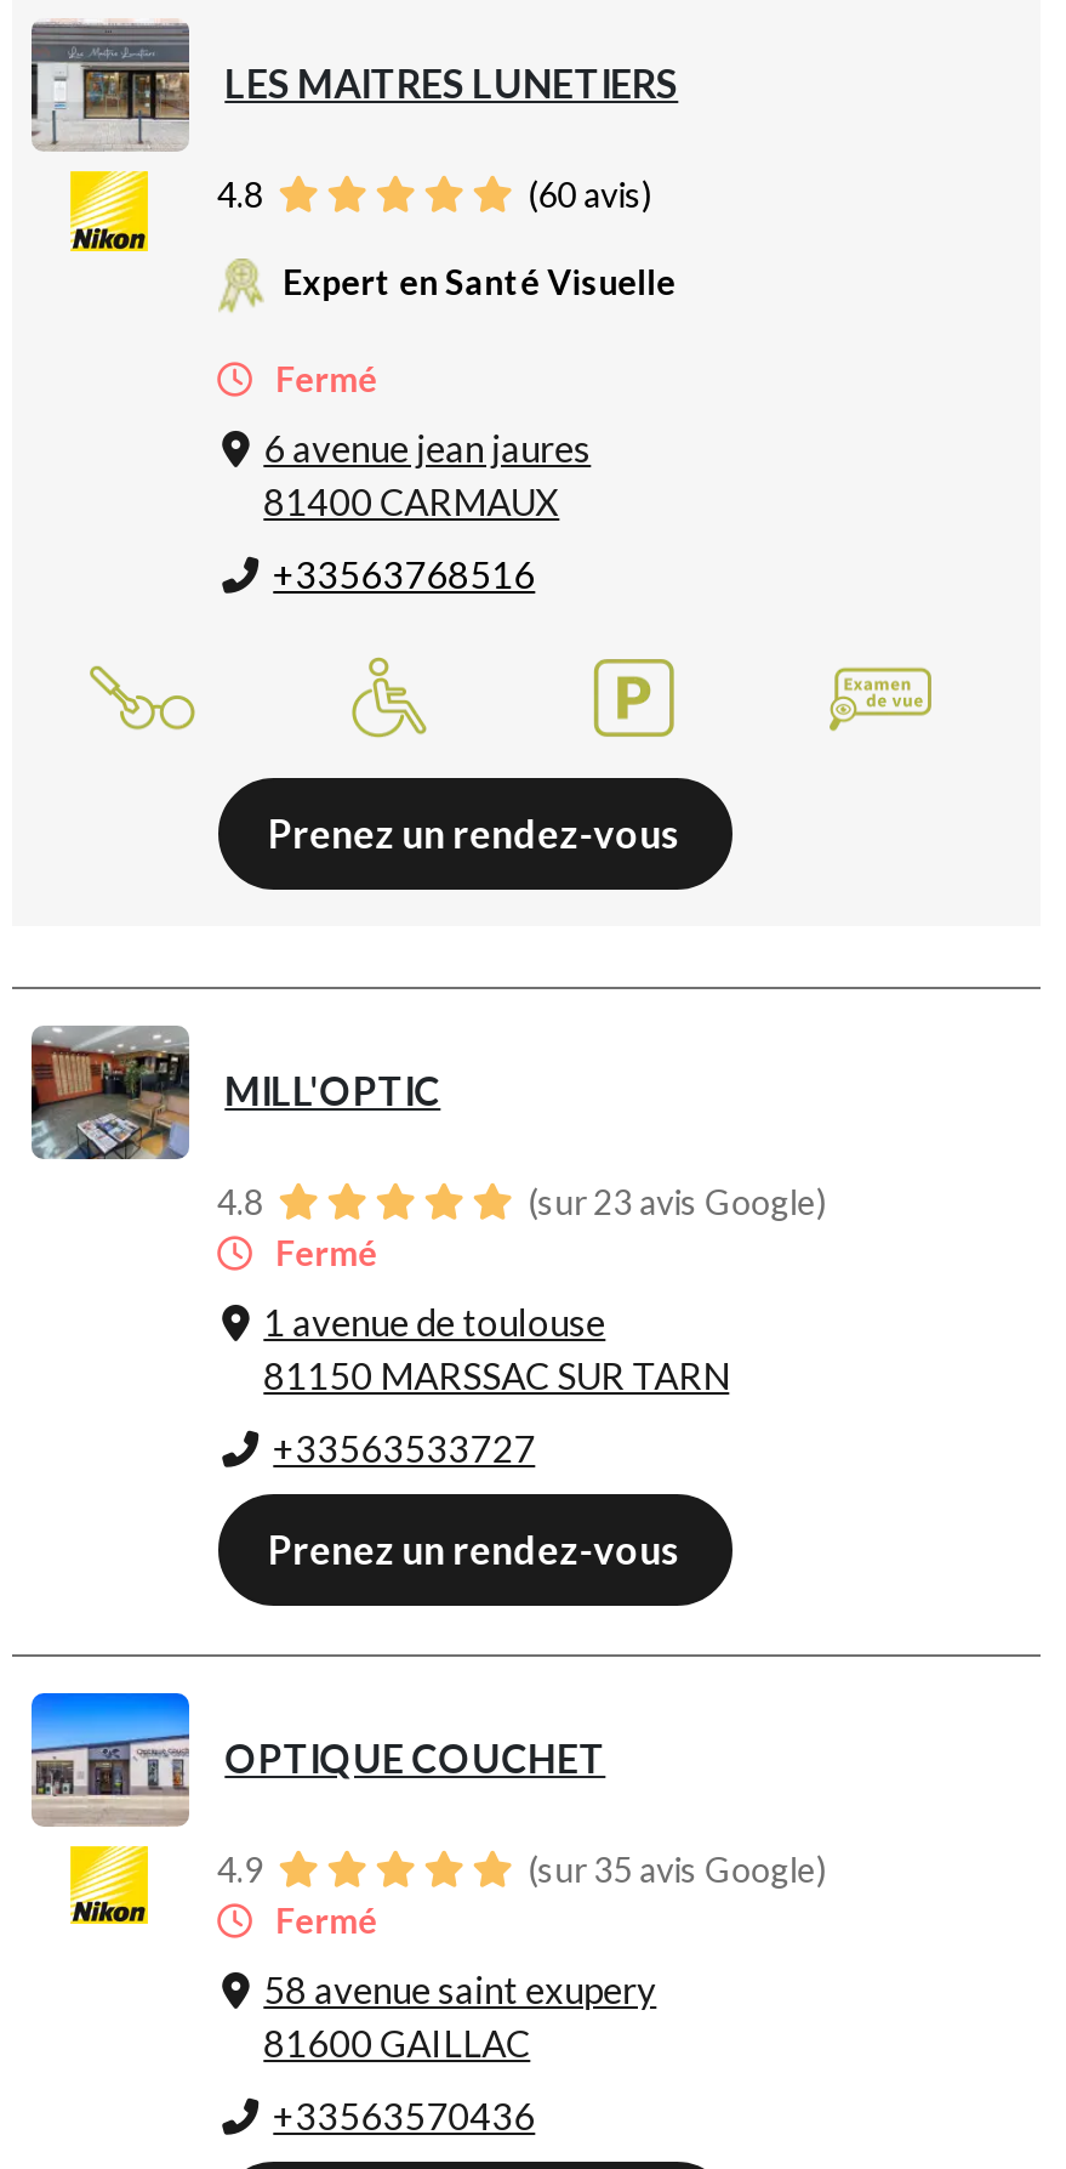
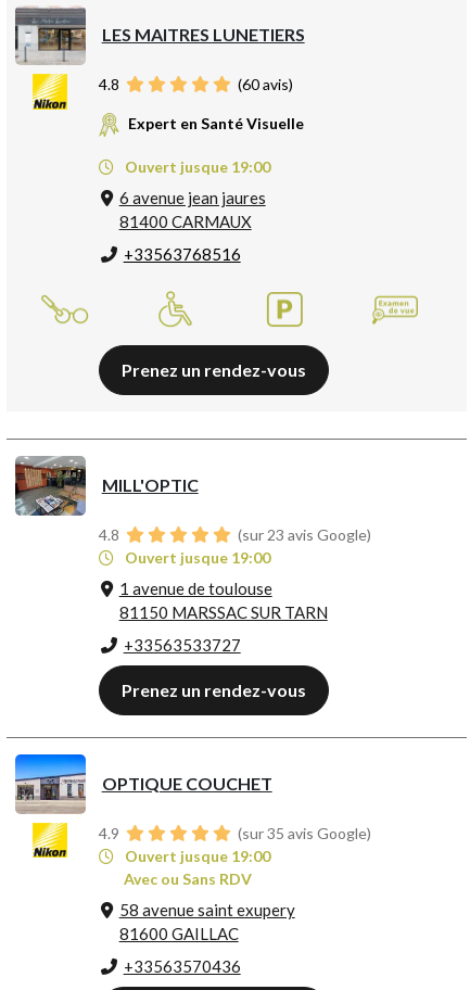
[269,358,378,399] Fermé -> [121,157,270,176] Ouvert jusque 19:00
[269,1231,378,1273] Fermé -> [121,548,270,566] Ouvert jusque 19:00
[269,1899,378,1940] Fermé -> [121,846,270,888] Ouvert jusque 19:00 | Avec ou Sans RDV

